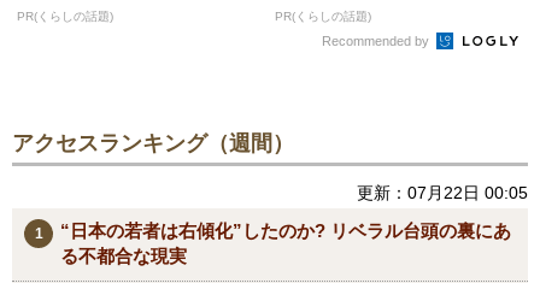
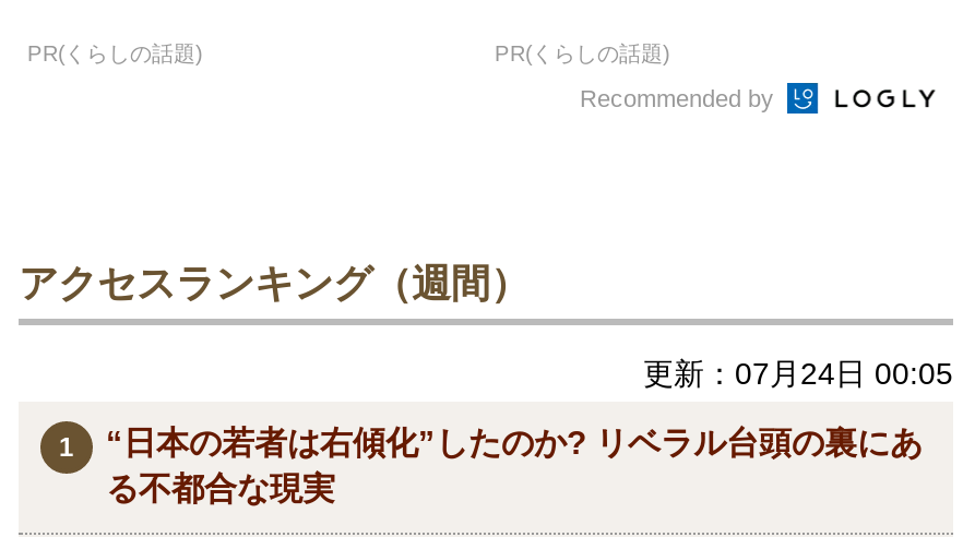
[357,183,528,202] 更新：07月22日 00:05 -> [643,355,953,390] 更新：07月24日 00:05

